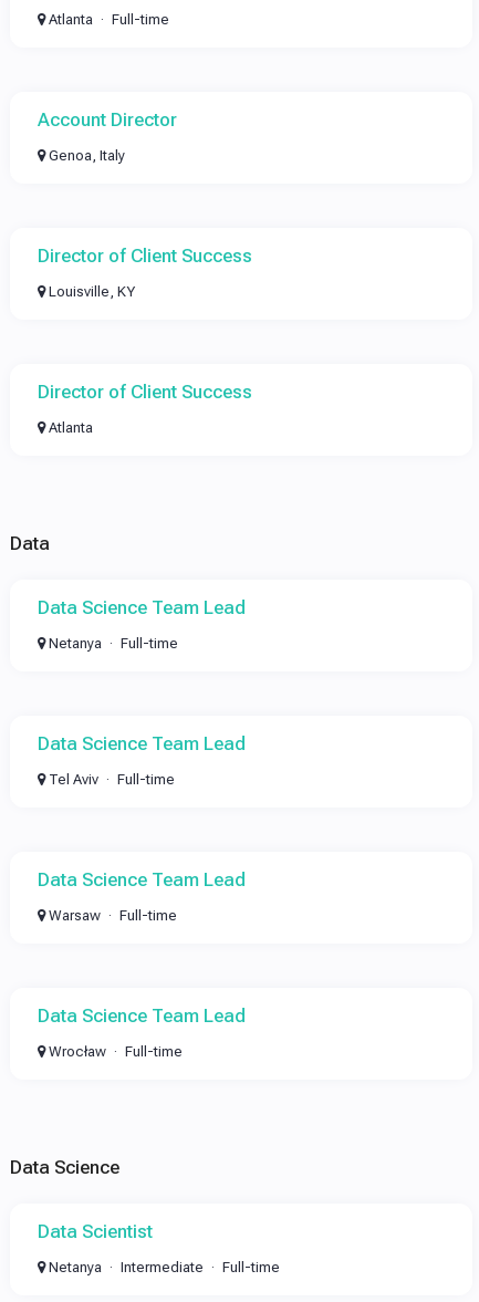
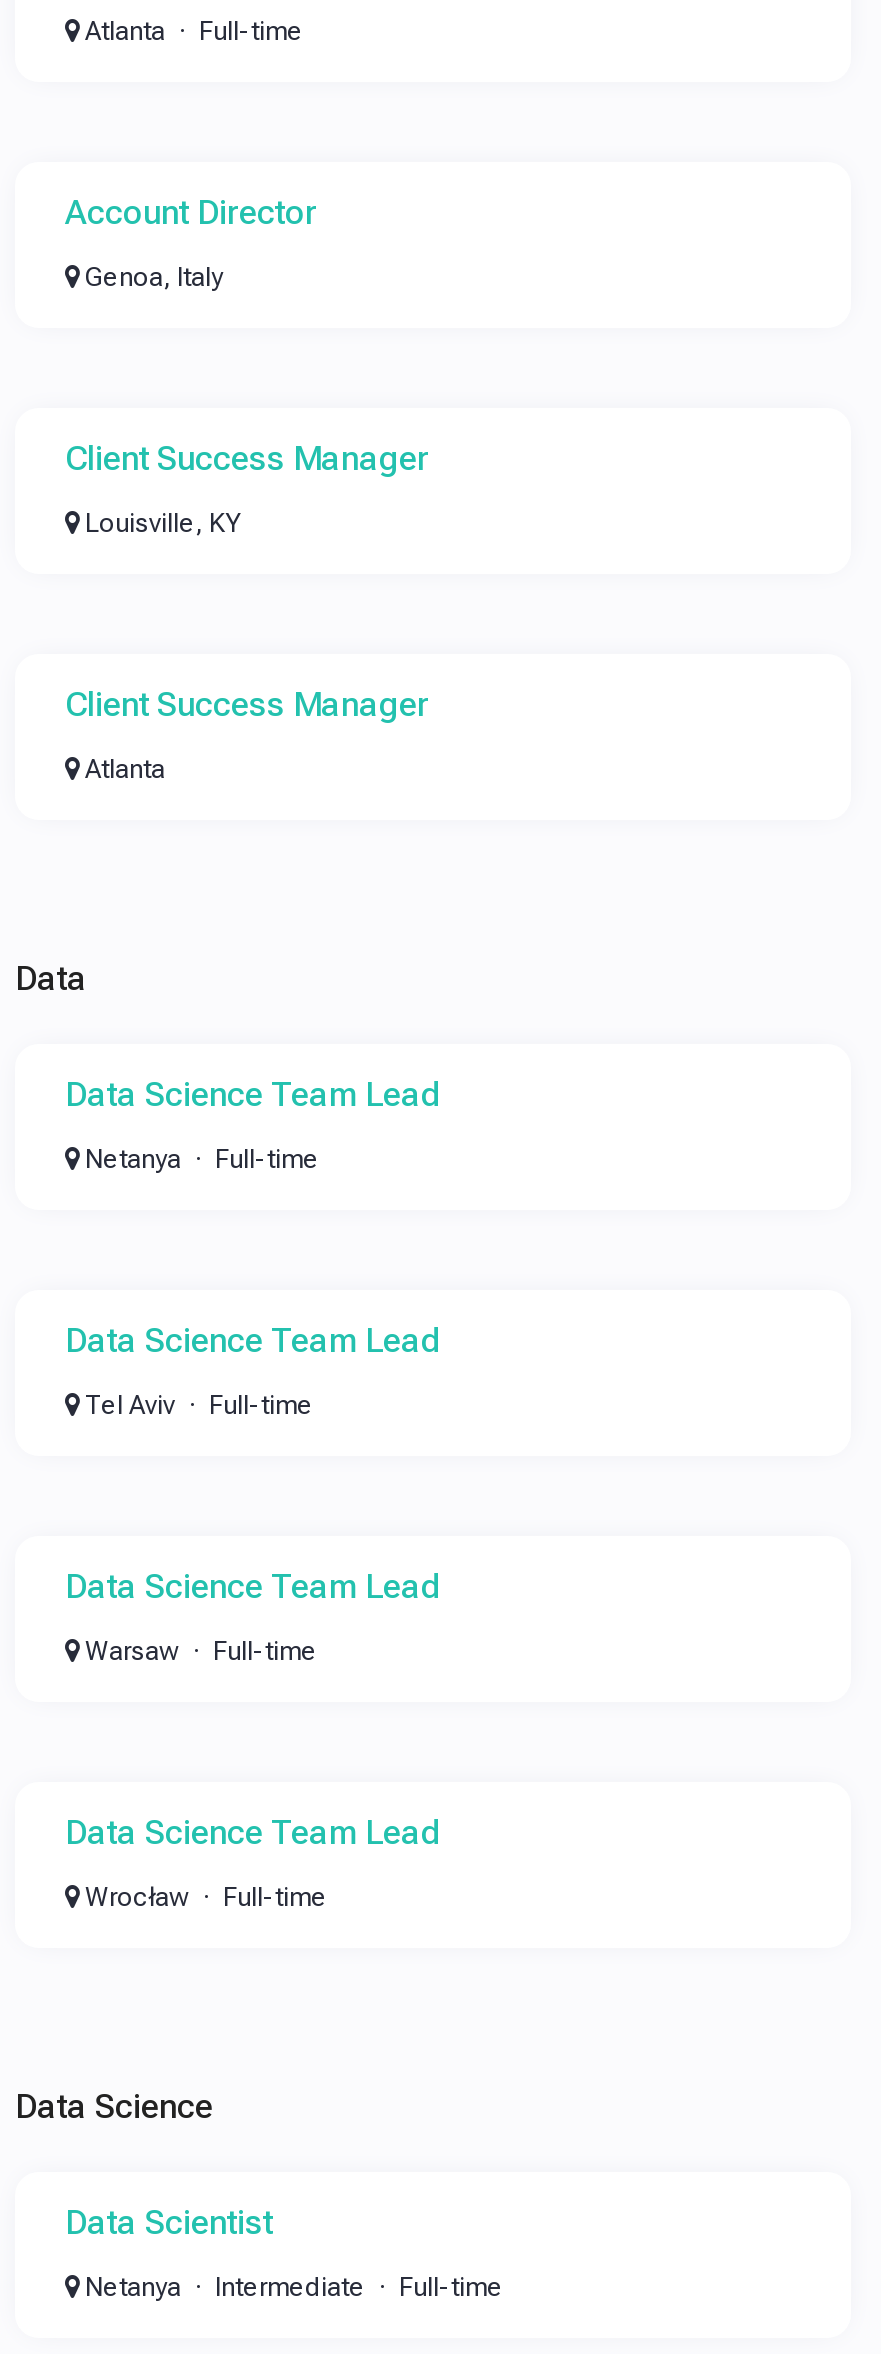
[38,244,252,267] Director of Client Success -> [65,438,429,478] Client Success Manager
[38,381,252,403] Director of Client Success -> [65,684,429,724] Client Success Manager

